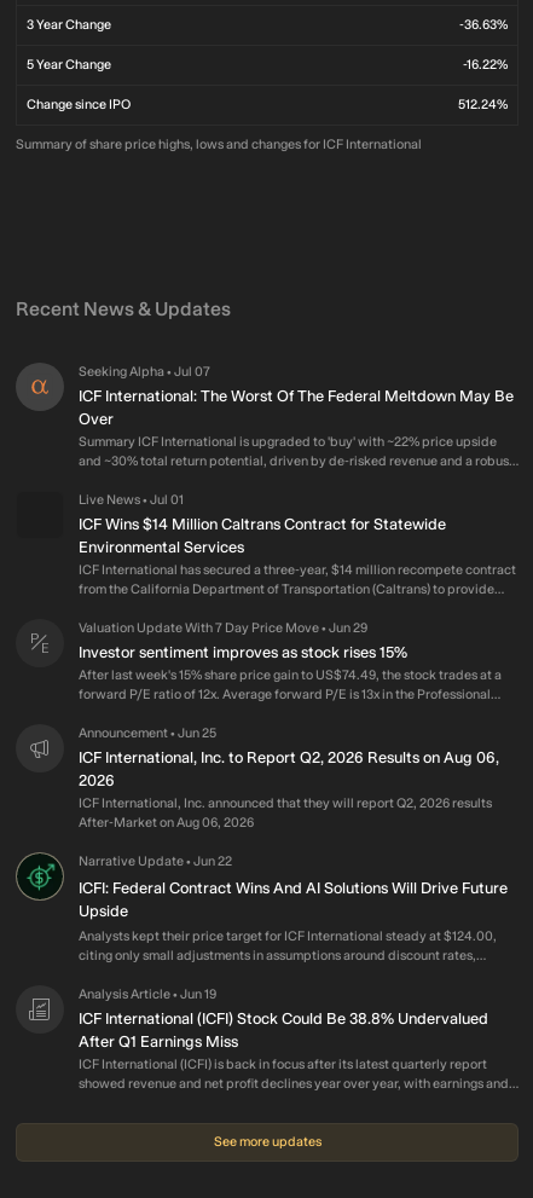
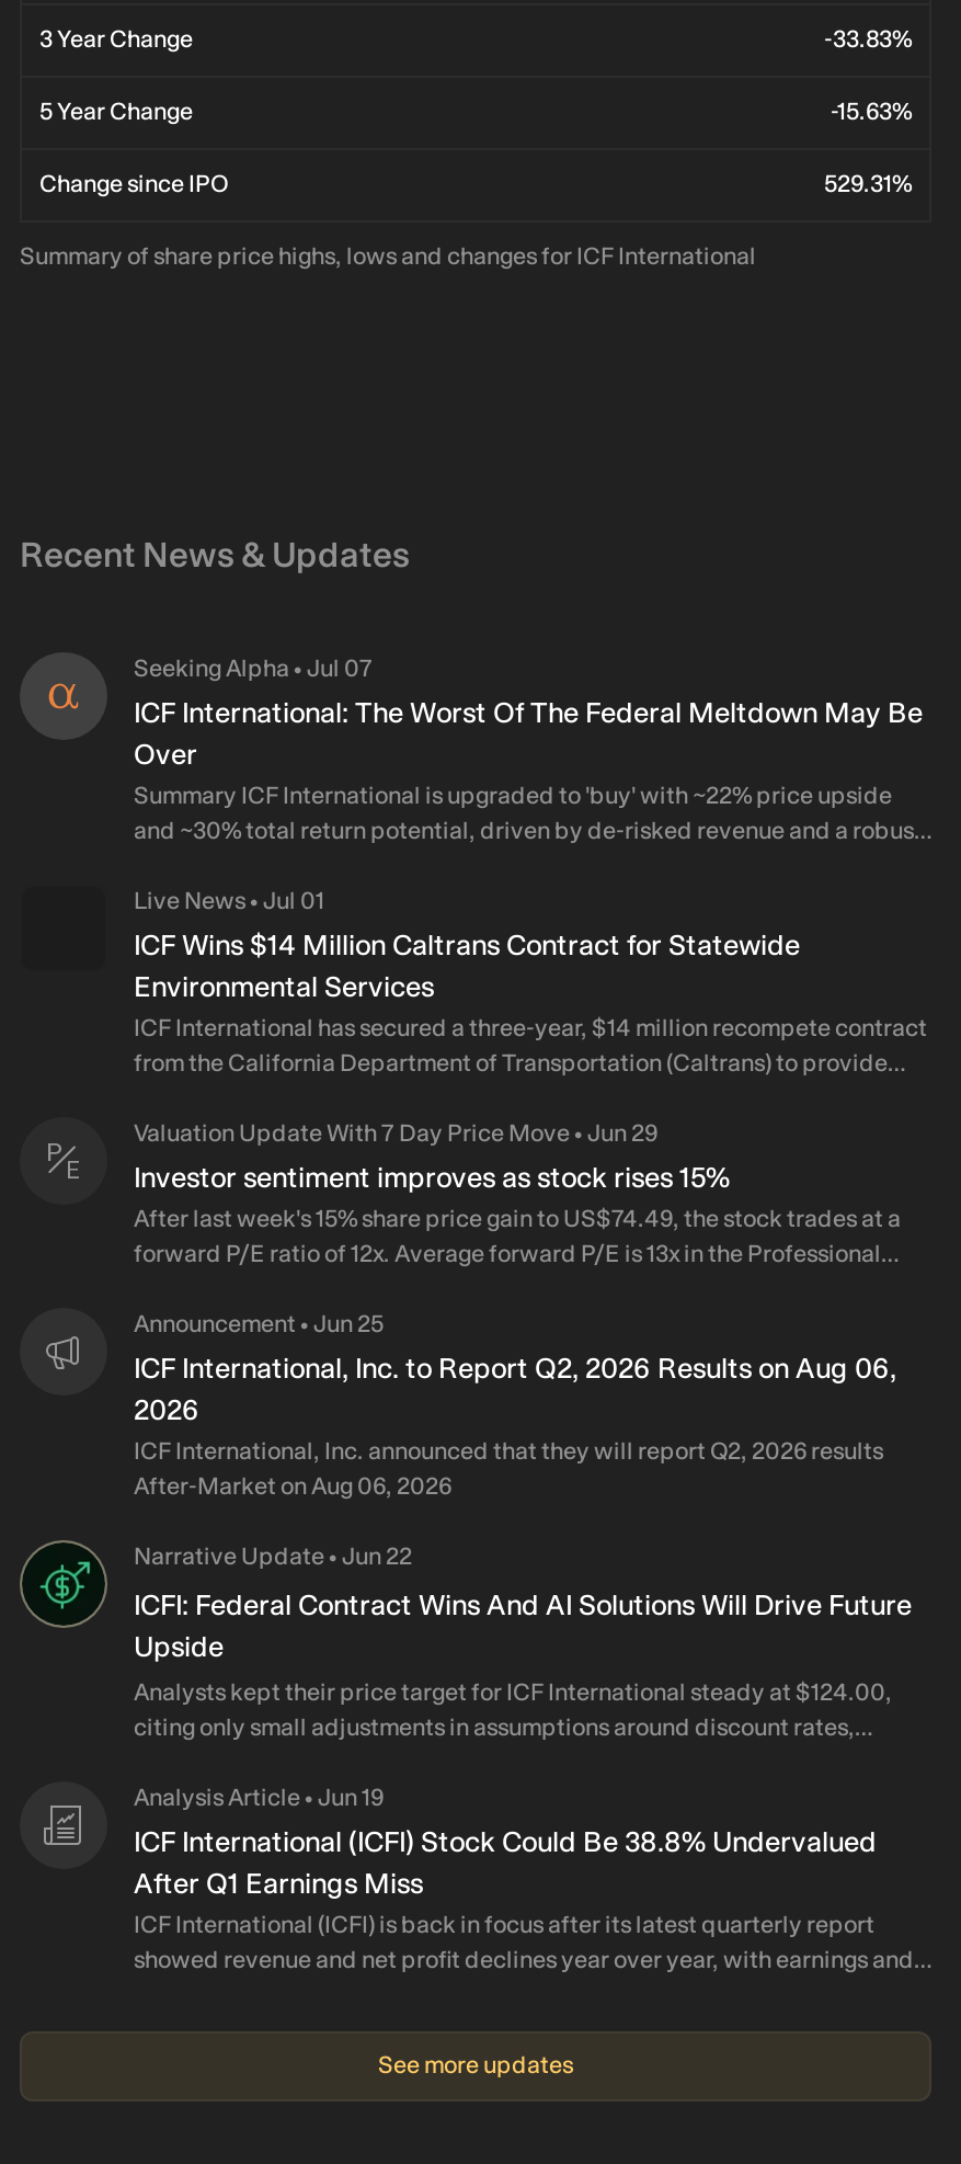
[459,17,508,33] -36.63% -> [824,26,912,54] -33.83%
[463,57,508,73] -16.22% -> [831,98,912,127] -15.63%
[458,97,508,113] 512.24% -> [824,170,912,199] 529.31%

